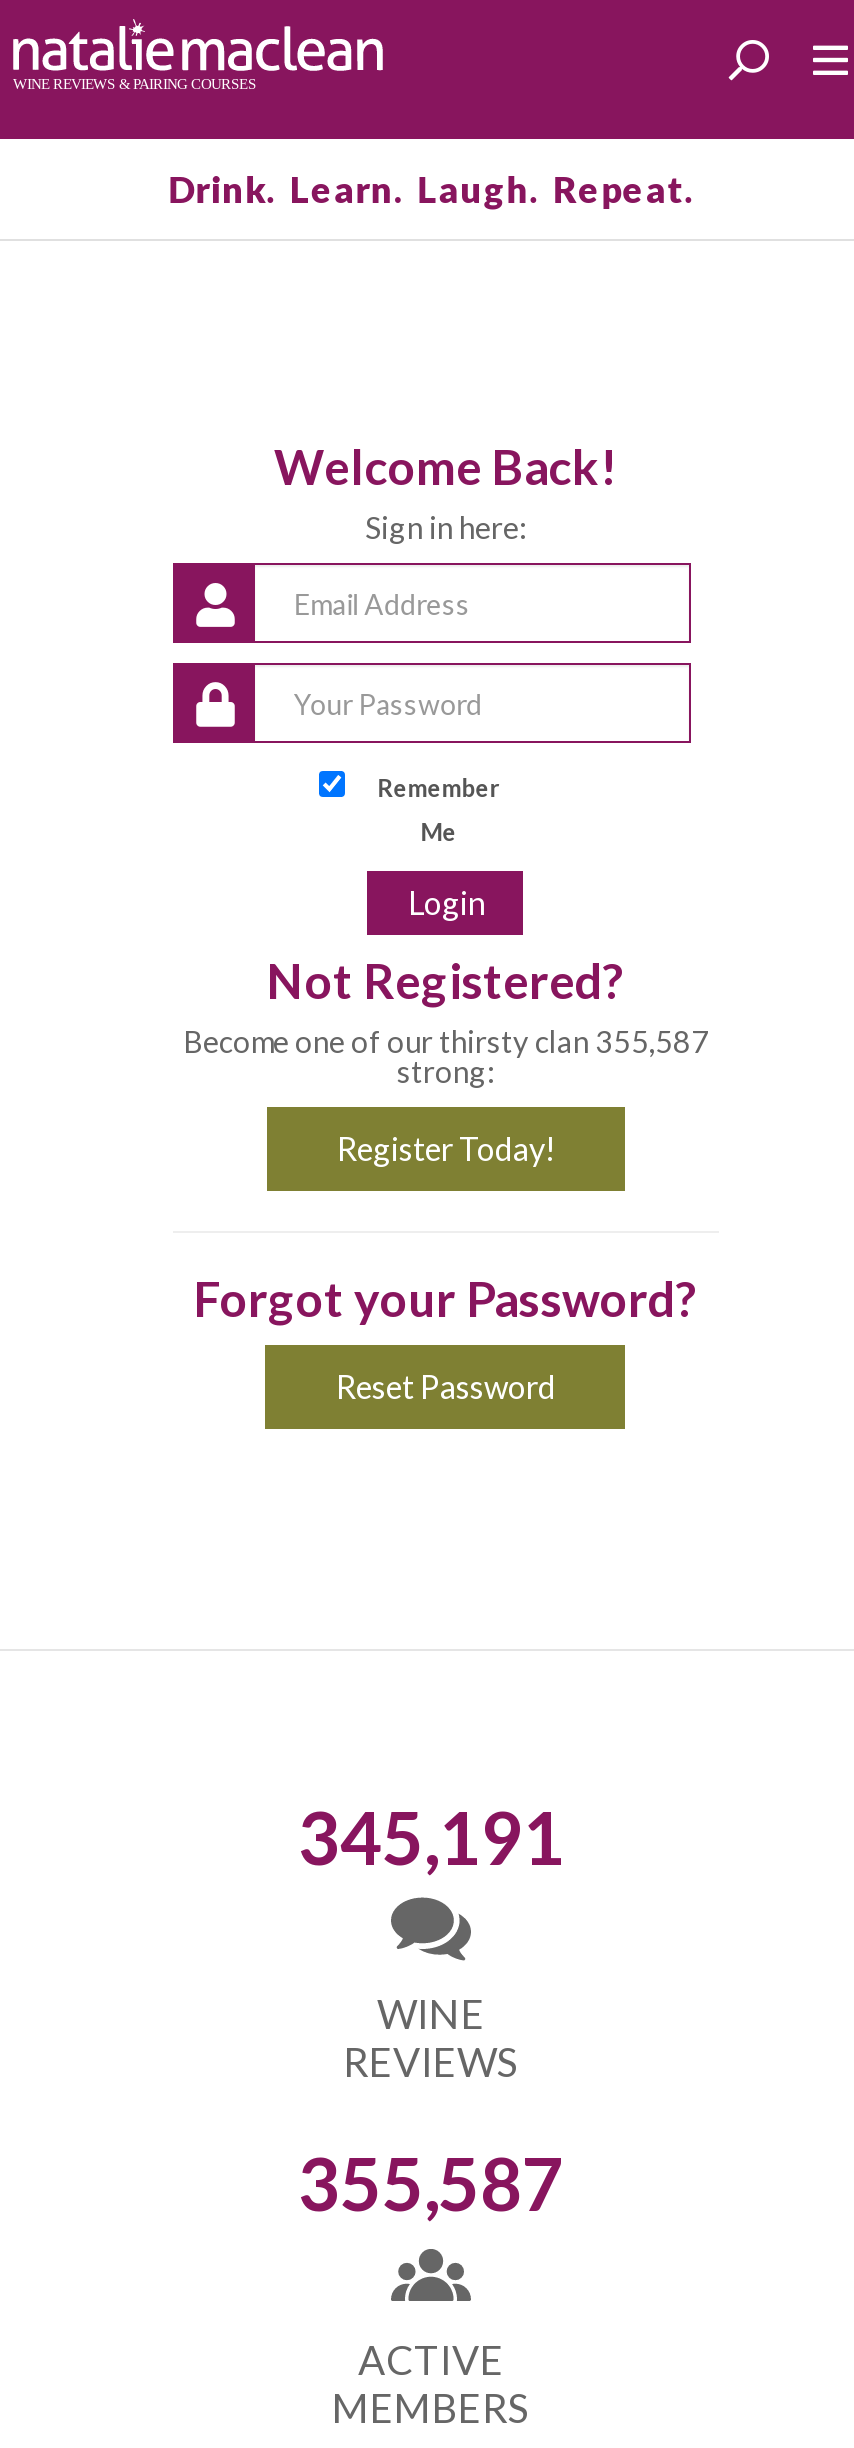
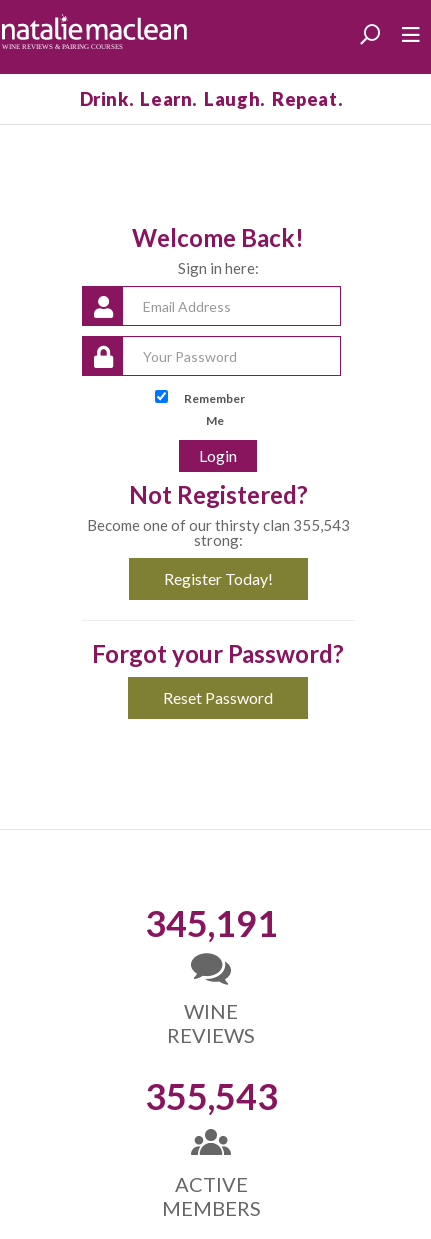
[183,1023,709,1059] Become one of our thirsty clan 355,587 -> [87,516,350,534] Become one of our thirsty clan 355,543
[298,2139,564,2227] 355,587 -> [144,1074,277,1118] 355,543

